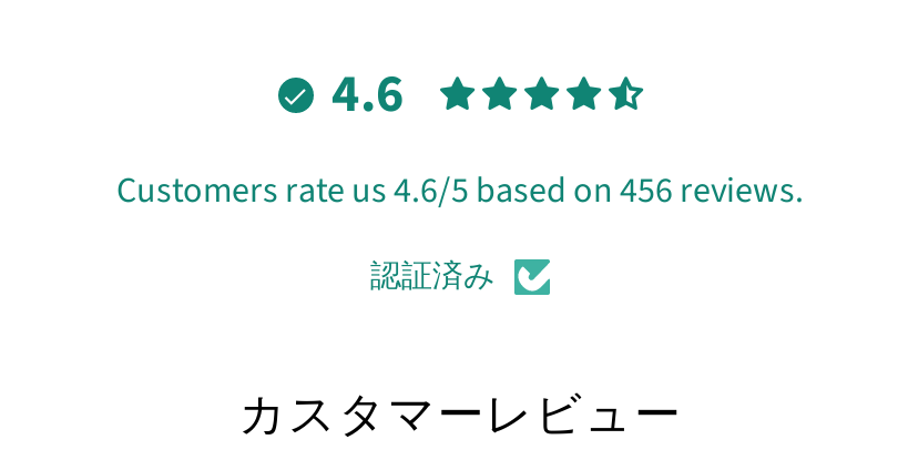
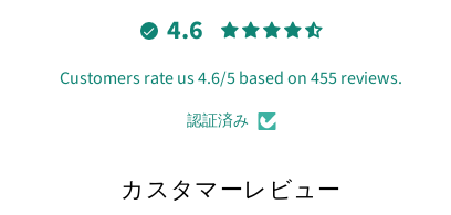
[116,165,804,214] Customers rate us 4.6/5 based on 456 reviews. -> [60,66,402,90] Customers rate us 4.6/5 based on 455 reviews.

